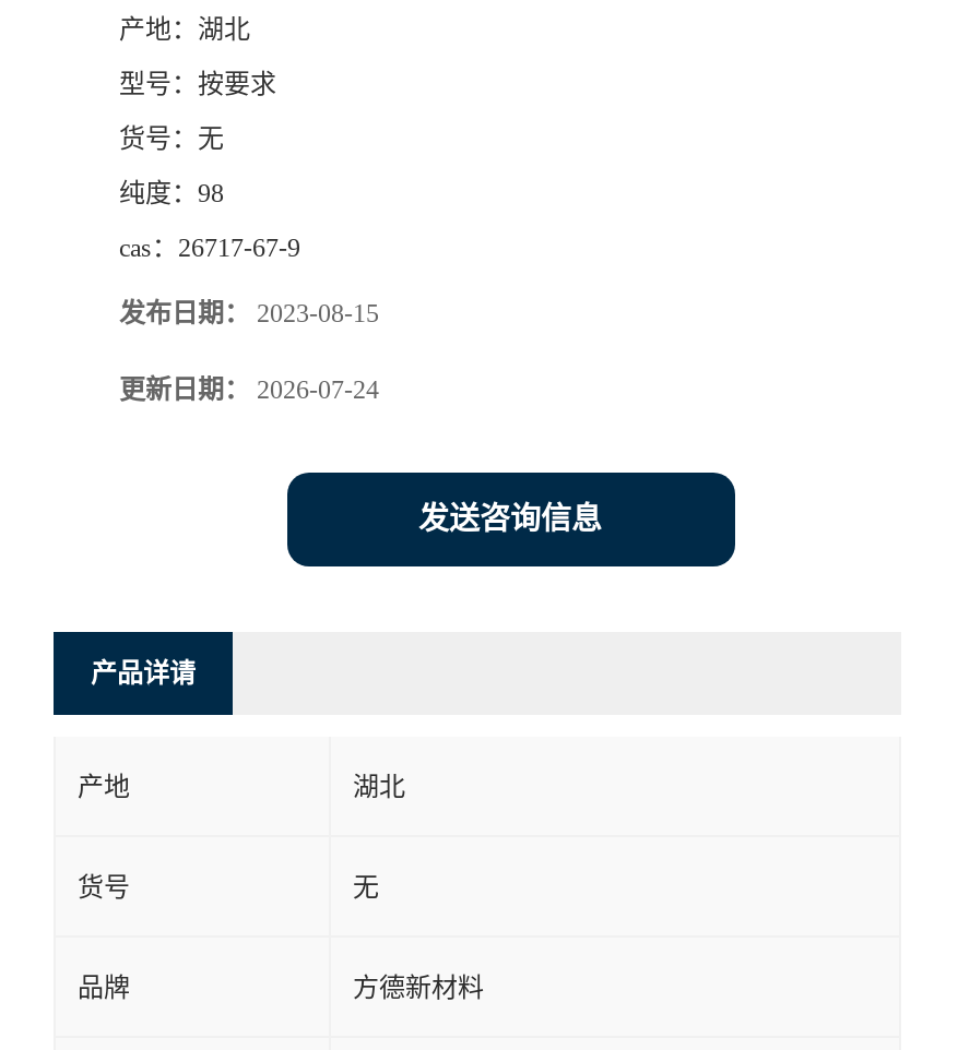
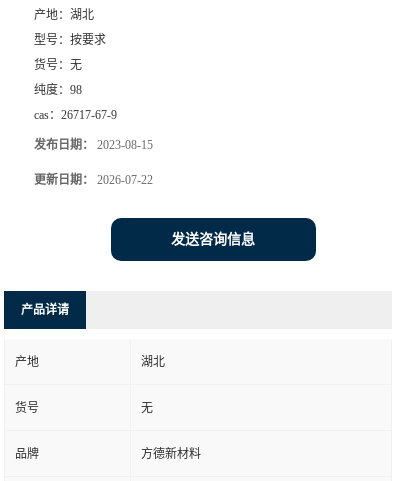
[119,374,379,404] 更新日期：2026-07-24 -> [34,173,153,187] 更新日期：2026-07-22

